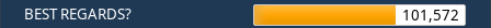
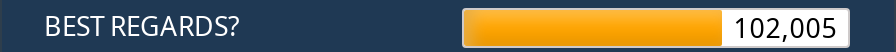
[402,5,459,24] 101,572 -> [733,9,837,45] 102,005

